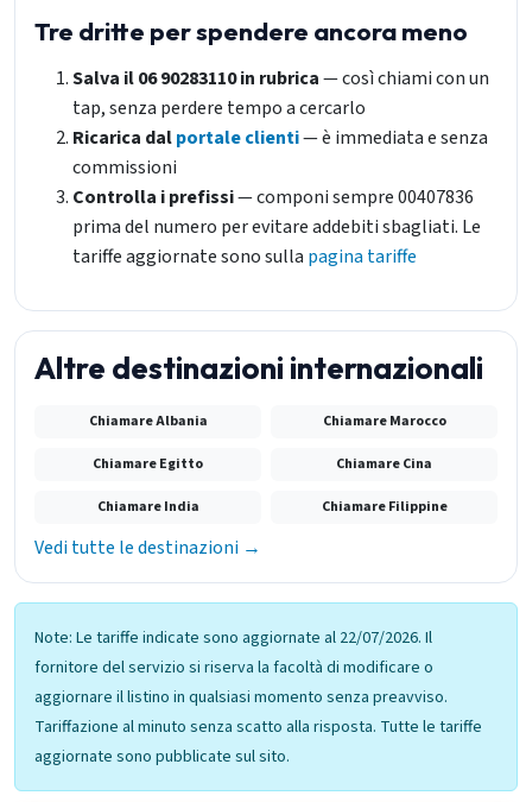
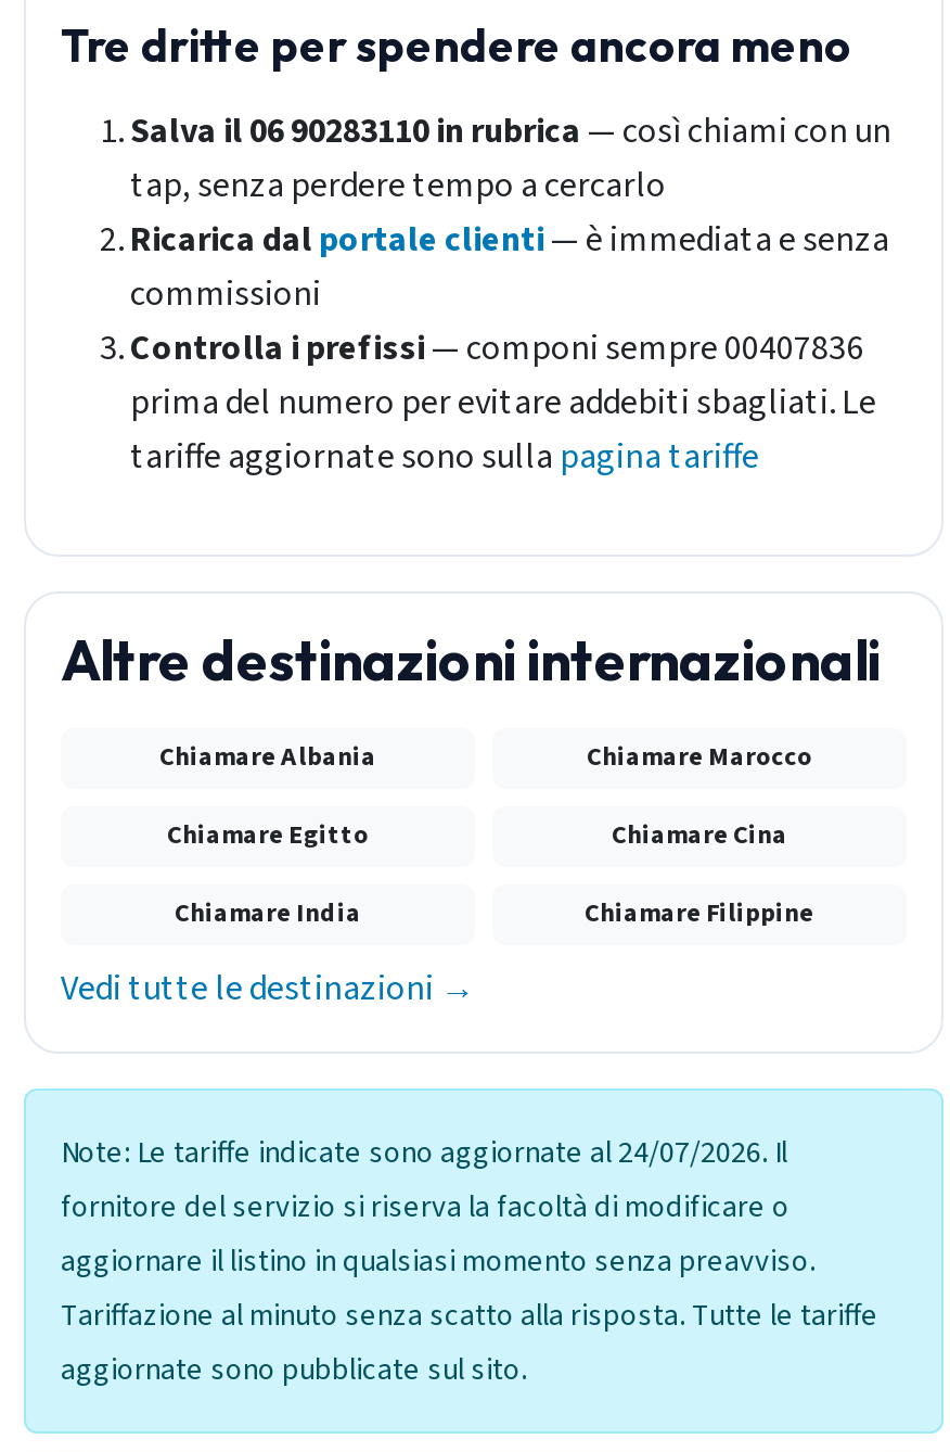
[34,626,432,650] Note: Le tariffe indicate sono aggiornate al 22/07/2026. Il -> [61,1132,787,1175] Note: Le tariffe indicate sono aggiornate al 24/07/2026. Il

